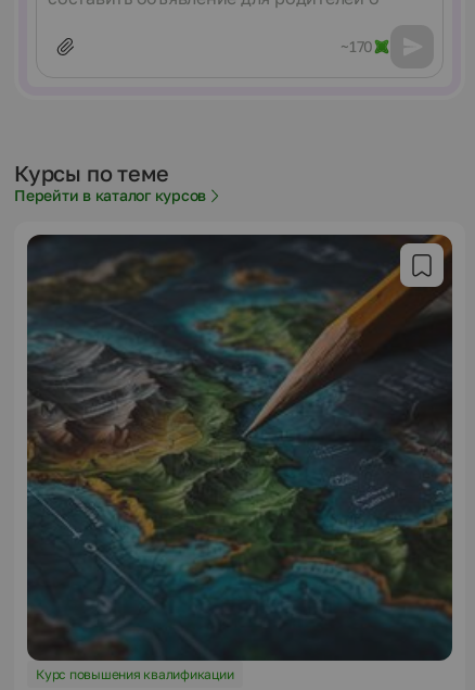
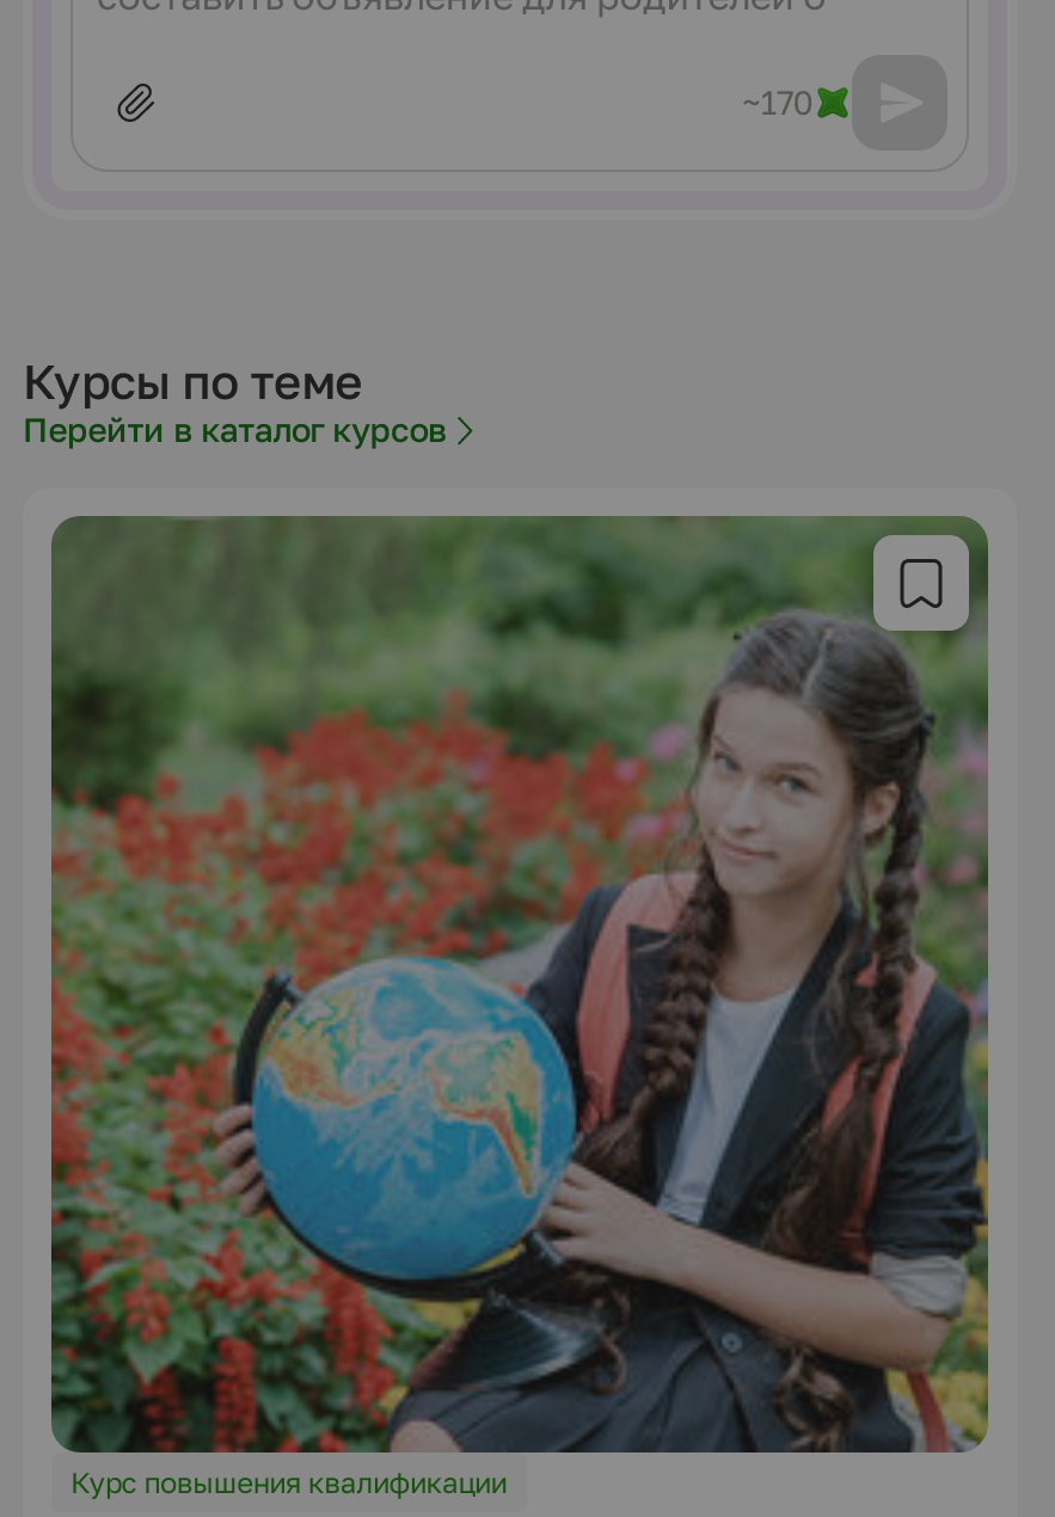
[26,234,453,662] [image] -> [49,514,990,1455] [image]

